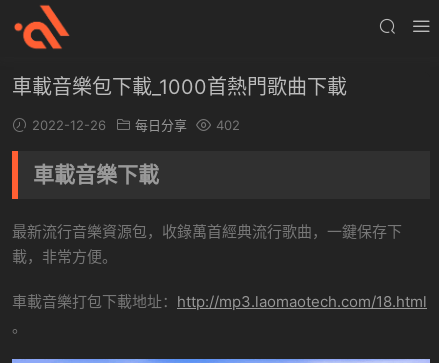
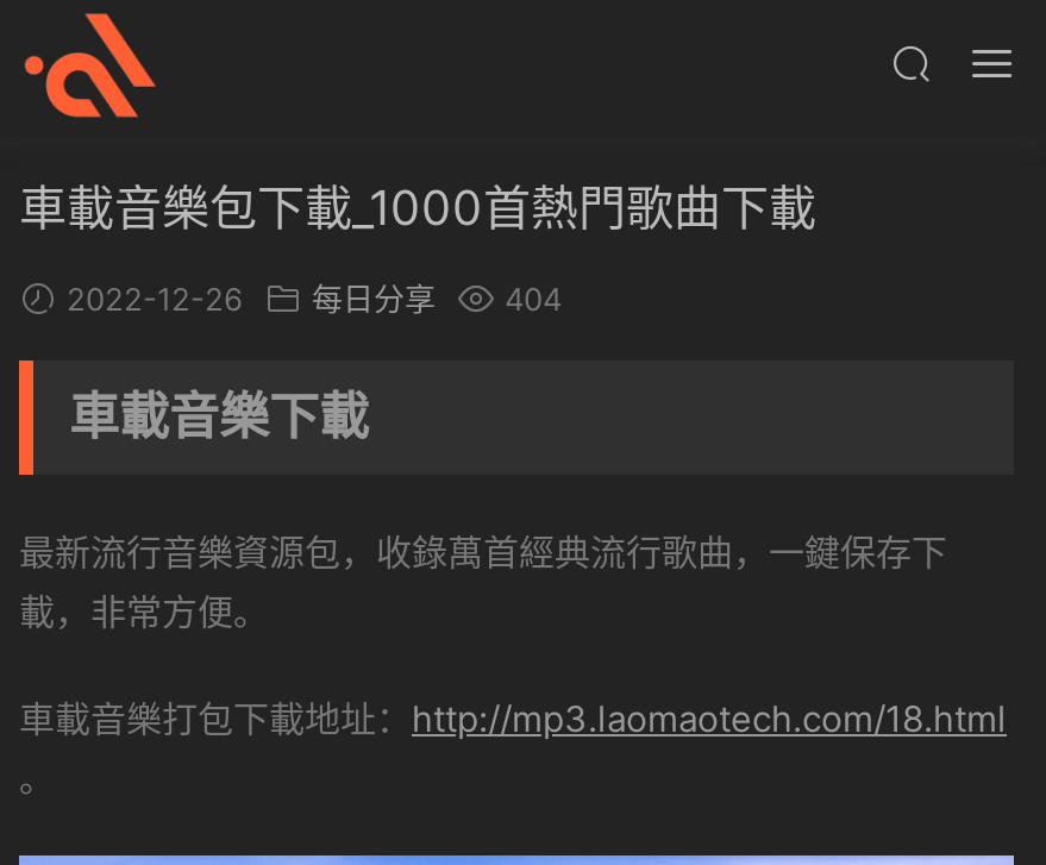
[28,117,240,133] 2022-12-26 每日分享 402 -> [57,280,562,318] 2022-12-26 每日分享 404

